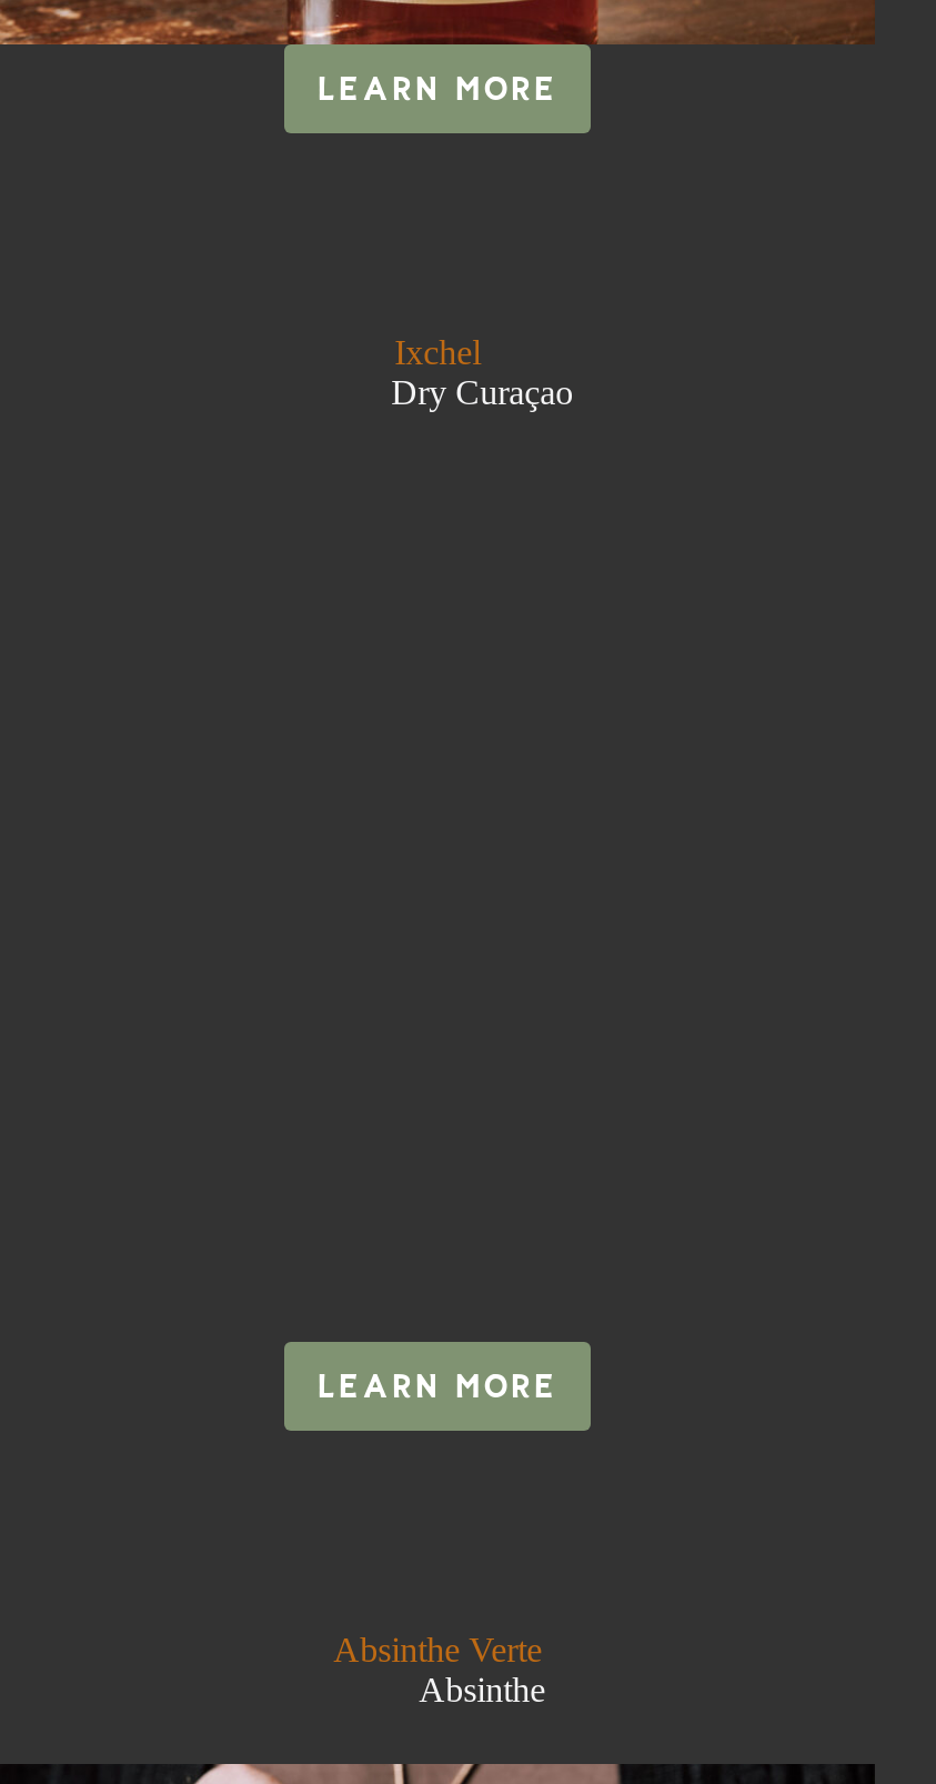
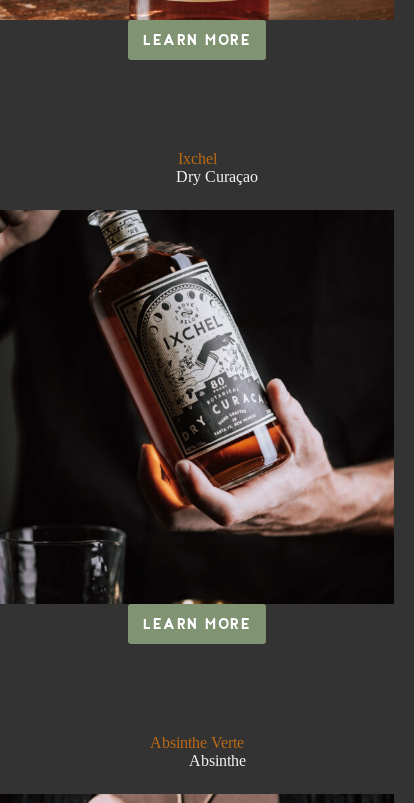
none -> [3,209,395,605] [image]

